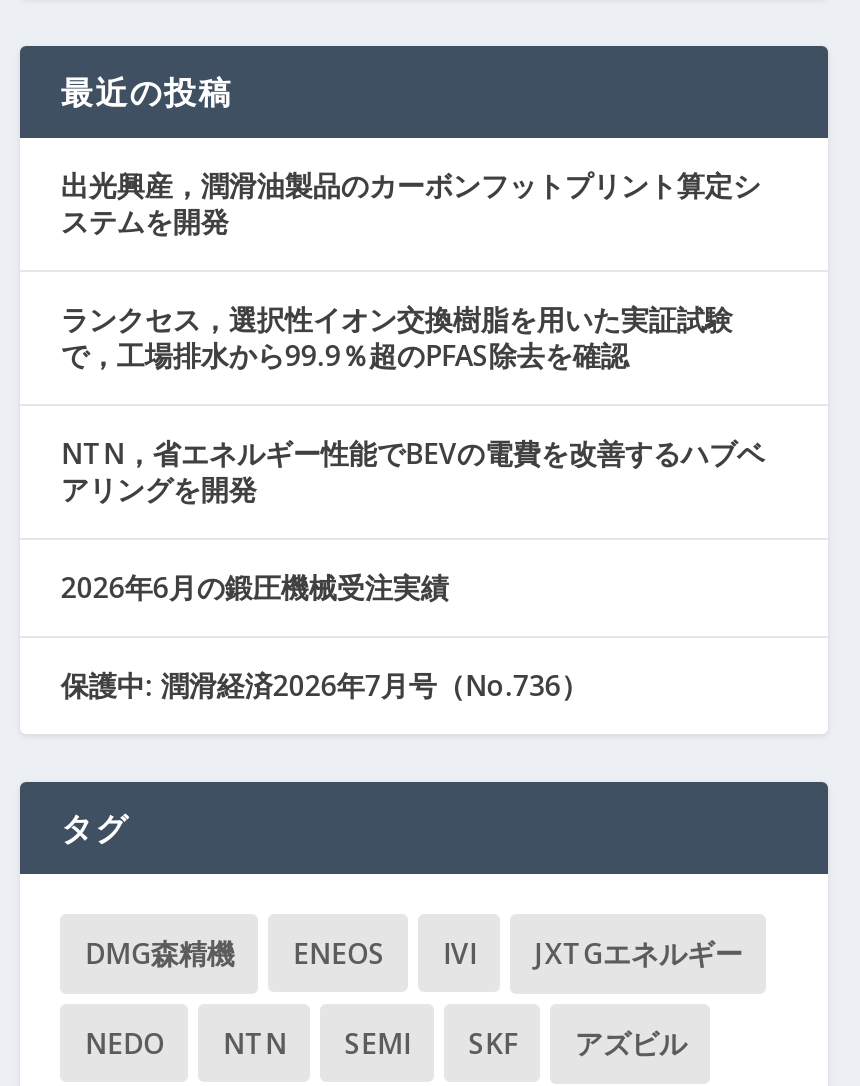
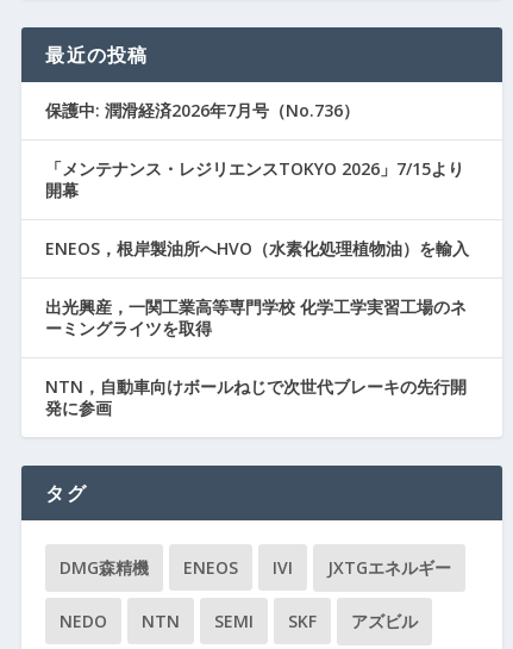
[61,165,765,605] 出光興産，潤滑油製品のカーボンフットプリント算定シ | ステムを開発 | ランクセス，選択性イオン交換樹脂を用いた実証試験 | で，工場排水から99.9％超のPFAS除去を確認 | NTN，省エネルギー性能でBEVの電費を改善するハブベ | アリングを開発 | 2026年6月の鍛圧機械受注実績 -> none
moved [61,665,589,703] -> [46,98,360,121]: 保護中: 潤滑経済2026年7月号（No.736）
none -> [46,157,469,419] 「メンテナンス・レジリエンスTOKYO 2026」7/15より | 開幕 | ENEOS，根岸製油所へHVO（水素化処理植物油）を輸入 | 出光興産，一関工業高等専門学校 化学工学実習工場のネ | ーミングライツを取得 | NTN，自動車向けボールねじで次世代ブレーキの先行開 | 発に参画

